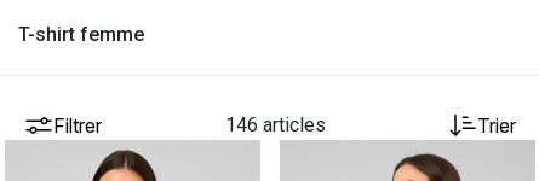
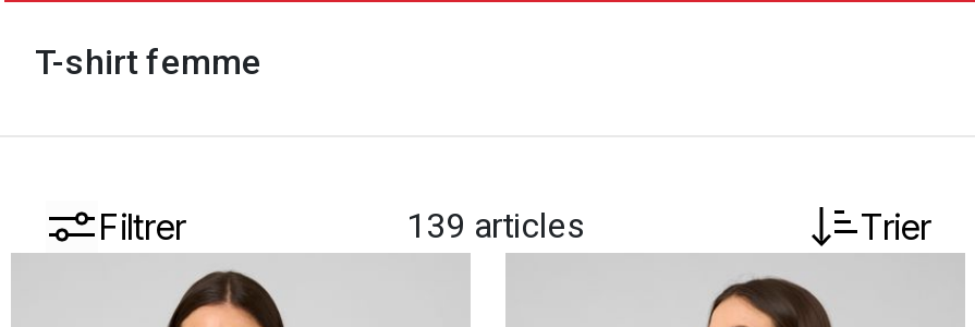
[225,113,325,136] 146 articles -> [406,205,587,246] 139 articles

